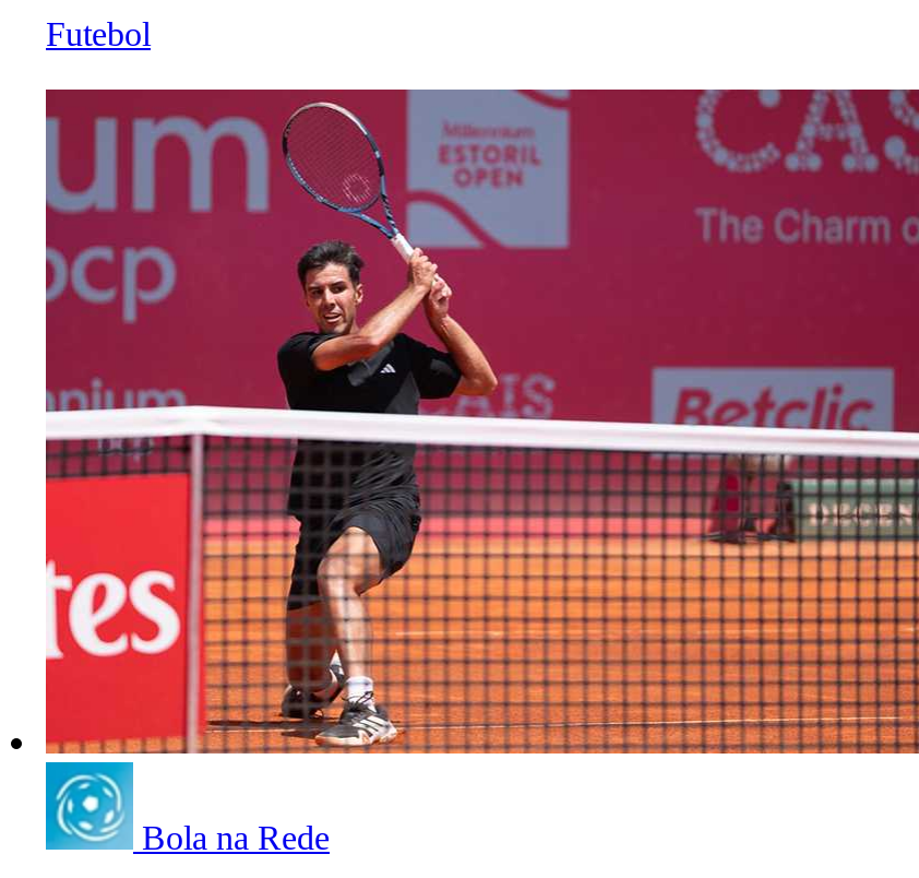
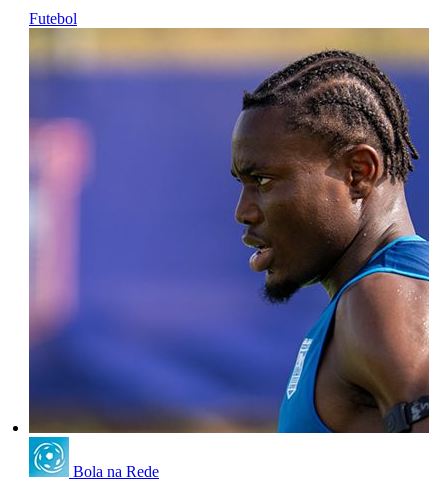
[44,55,912,756] [image] -> [28,27,426,434] [image]

